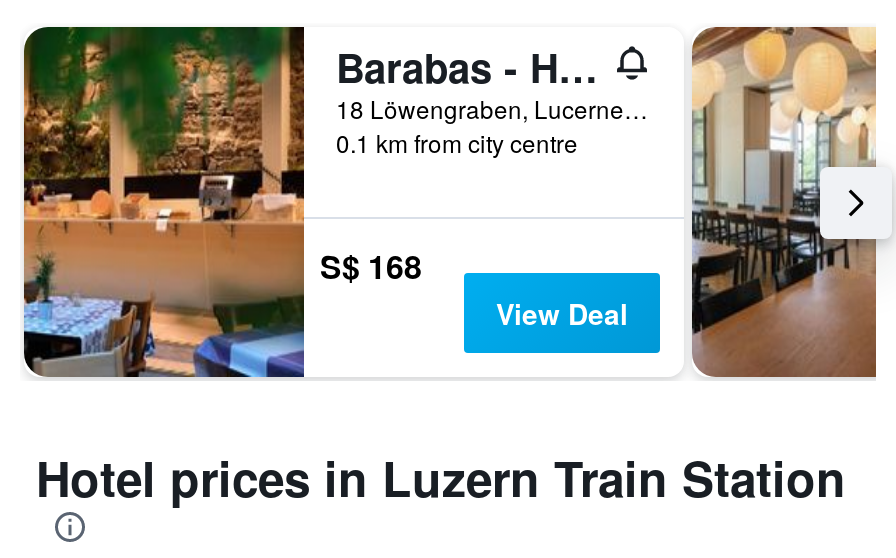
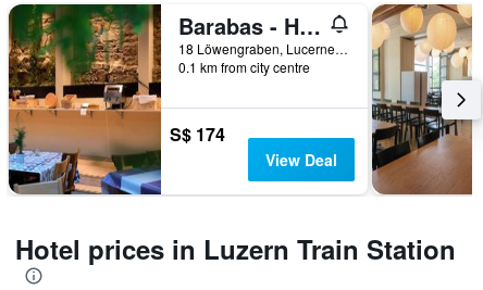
[320,243,422,289] S$ 168 -> [170,122,225,147] S$ 174

